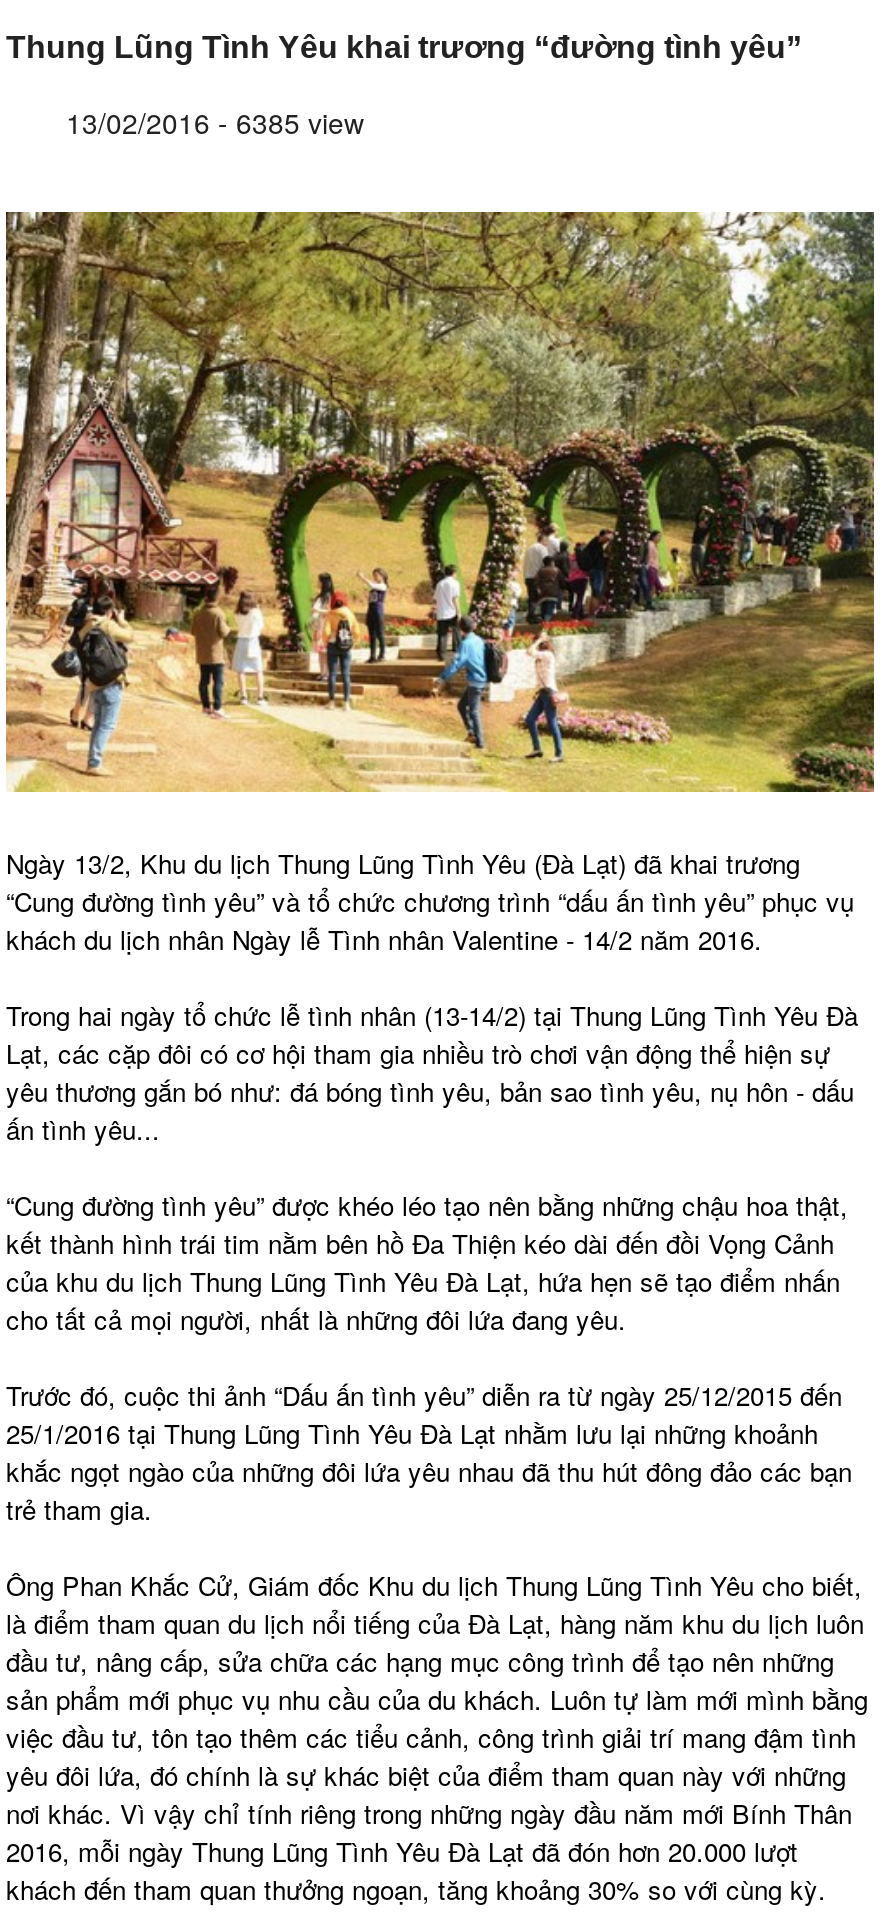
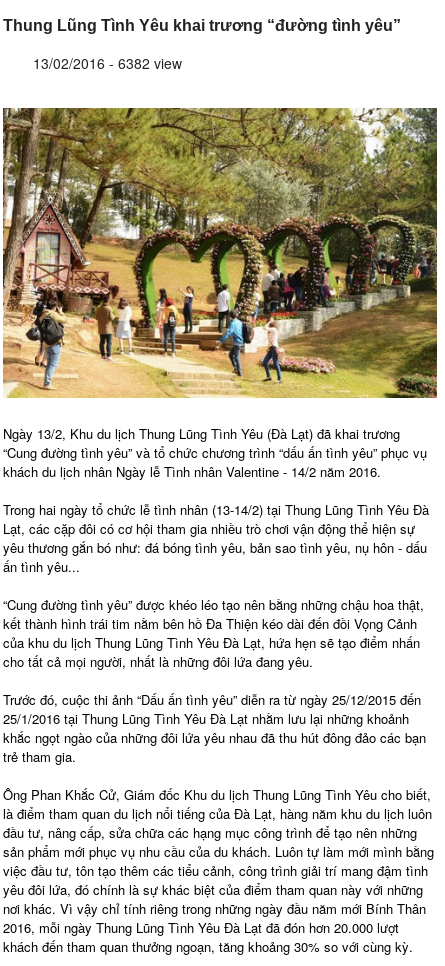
[66,102,364,142] 13/02/2016 - 6385 view -> [33,53,182,73] 13/02/2016 - 6382 view

